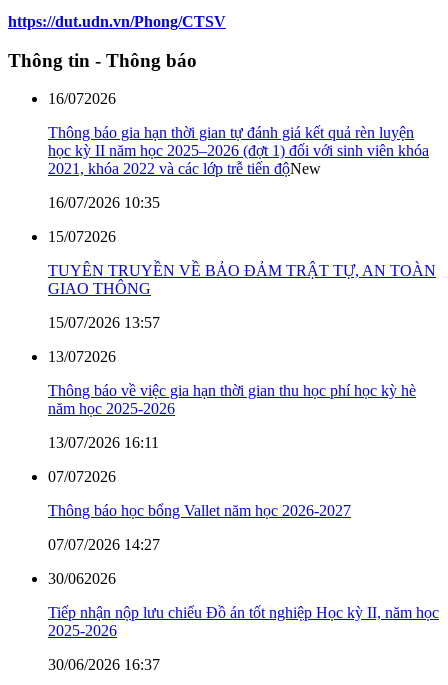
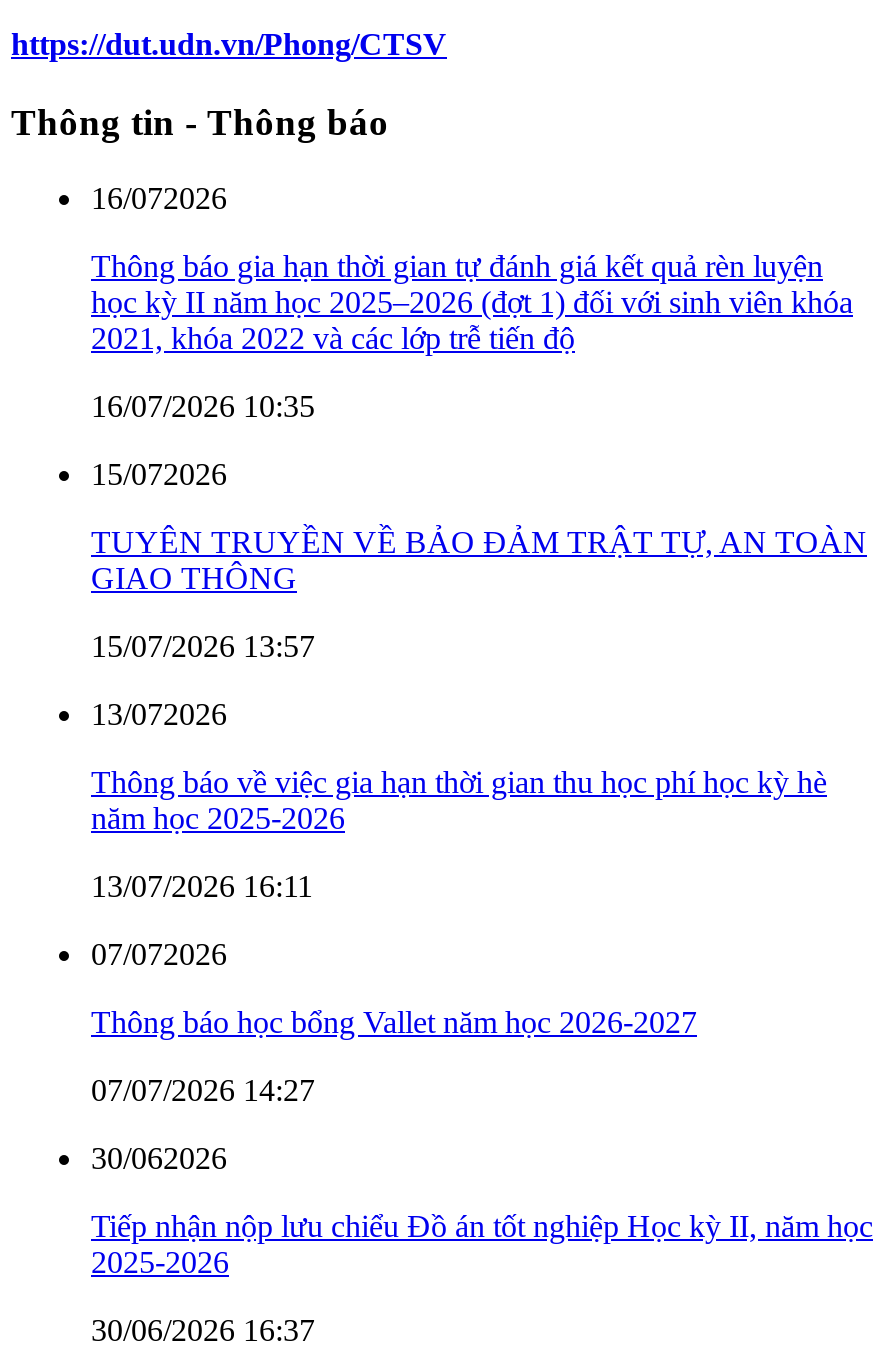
[48,160,321,177] 2021, khóa 2022 và các lớp trễ tiến độNew -> [91,321,575,355] 2021, khóa 2022 và các lớp trễ tiến độ

